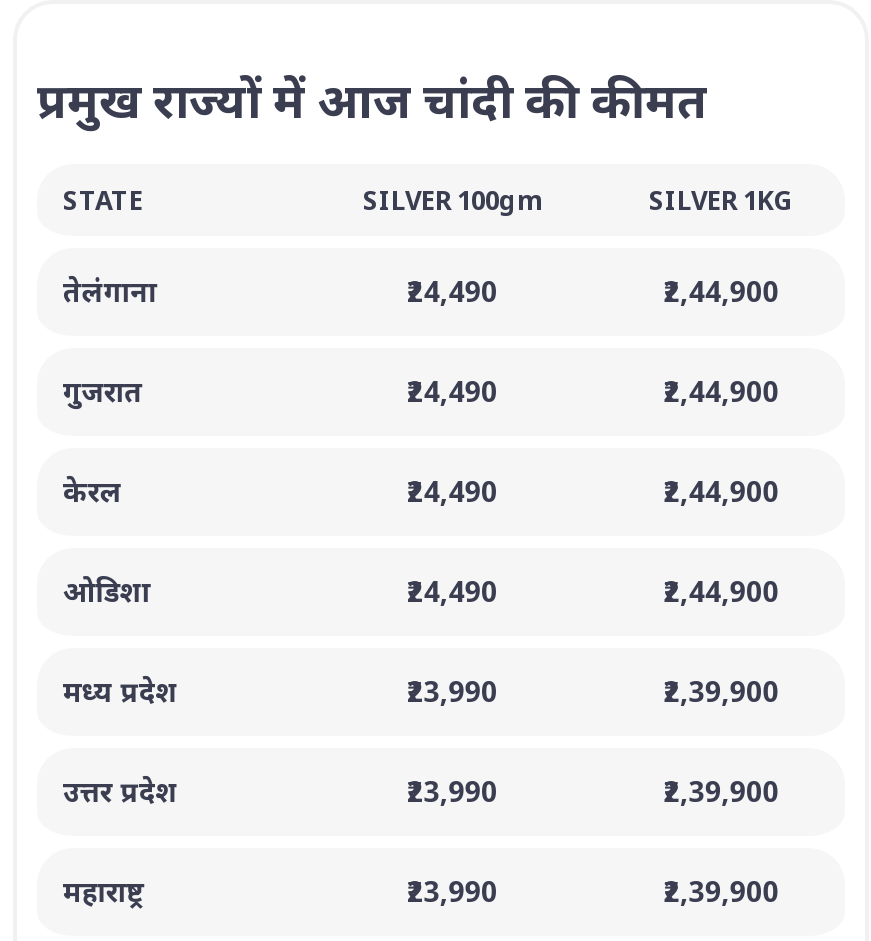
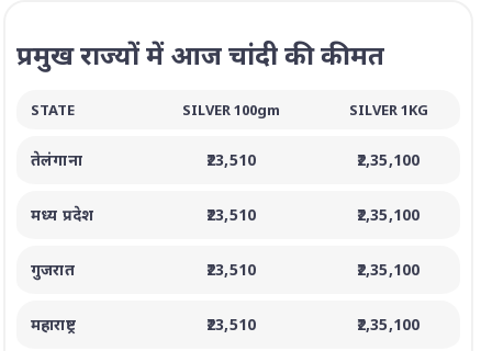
[63,272,779,610] ₹24,490 | ₹2,44,900 | गुजरात | ₹24,490 | ₹2,44,900 | केरल | ₹24,490 | ₹2,44,900 | ओडिशा | ₹24,490 | ₹2,44,900 -> [206,149,420,170] ₹23,510 | ₹2,35,100
[407,672,779,710] ₹23,990 | ₹2,39,900 -> [206,204,420,225] ₹23,510 | ₹2,35,100
[63,772,779,810] उत्तर प्रदेश | ₹23,990 | ₹2,39,900 -> [31,259,420,280] गुजरात | ₹23,510 | ₹2,35,100
[407,872,497,910] ₹23,990 -> [206,314,256,335] ₹23,510
[663,872,779,910] ₹2,39,900 -> [356,314,420,335] ₹2,35,100

